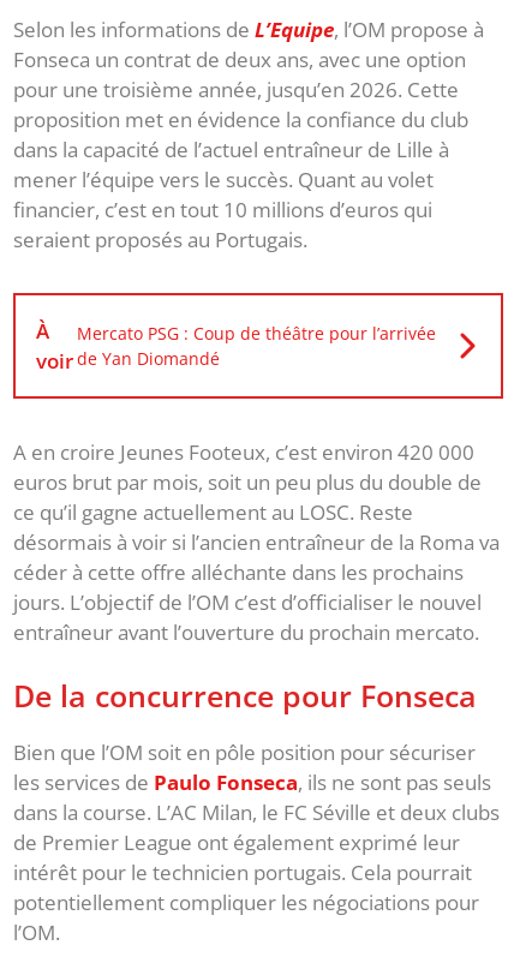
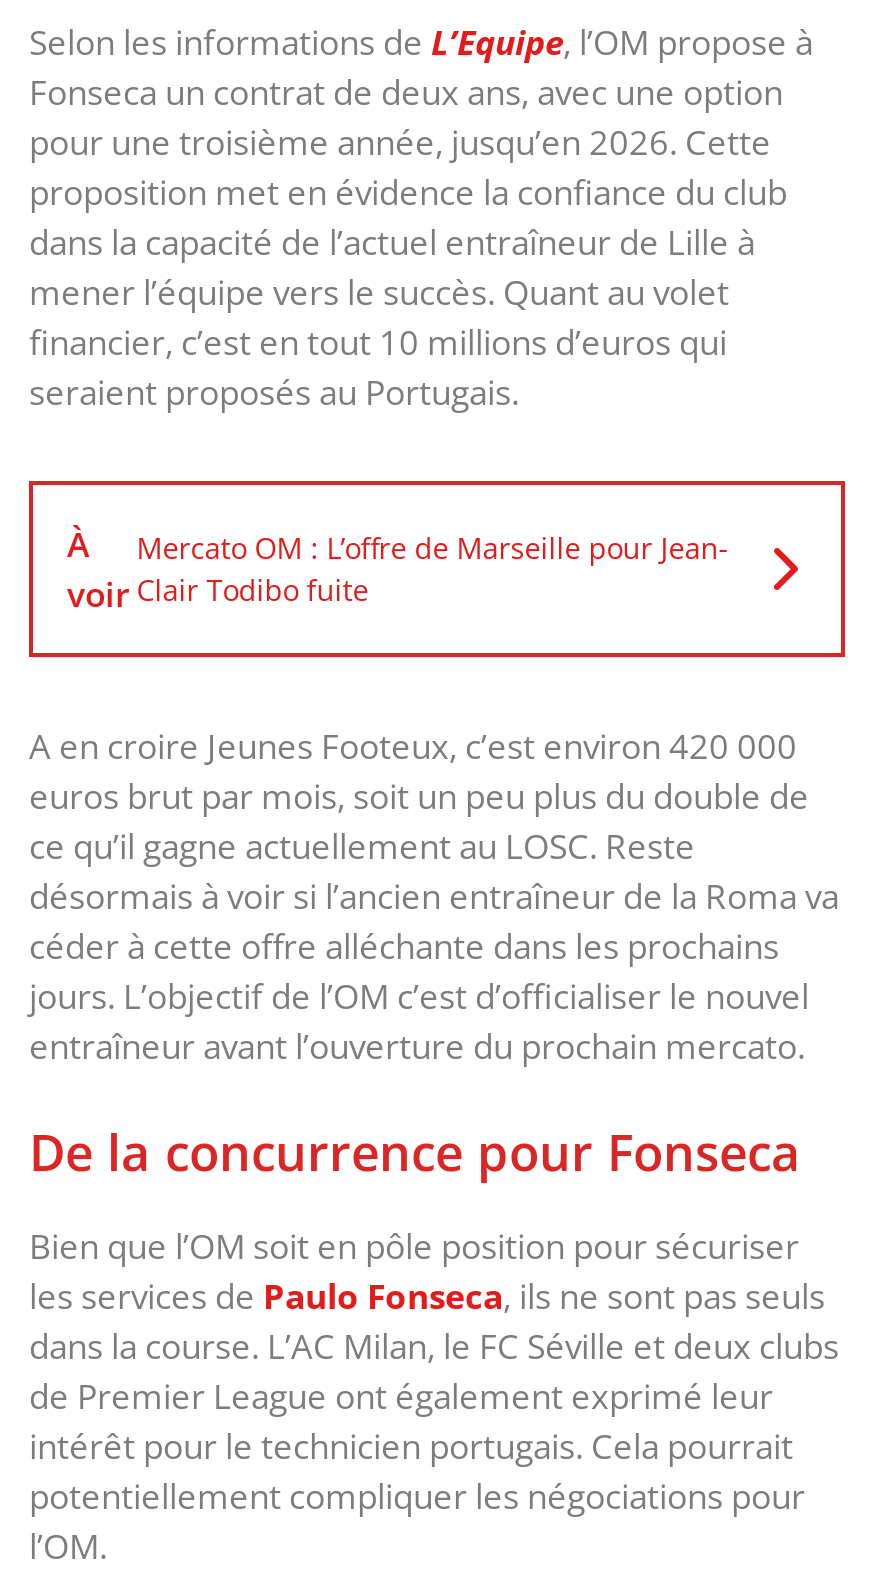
[77,321,436,369] Mercato PSG : Coup de théâtre pour l’arrivée | de Yan Diomandé -> [137,528,729,608] Mercato OM : L’offre de Marseille pour Jean- | Clair Todibo fuite

